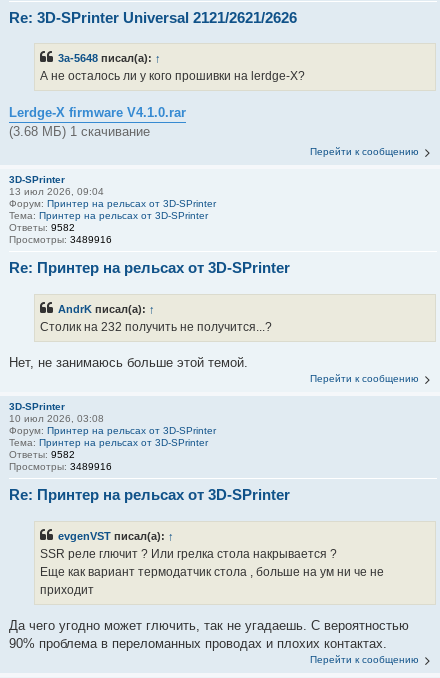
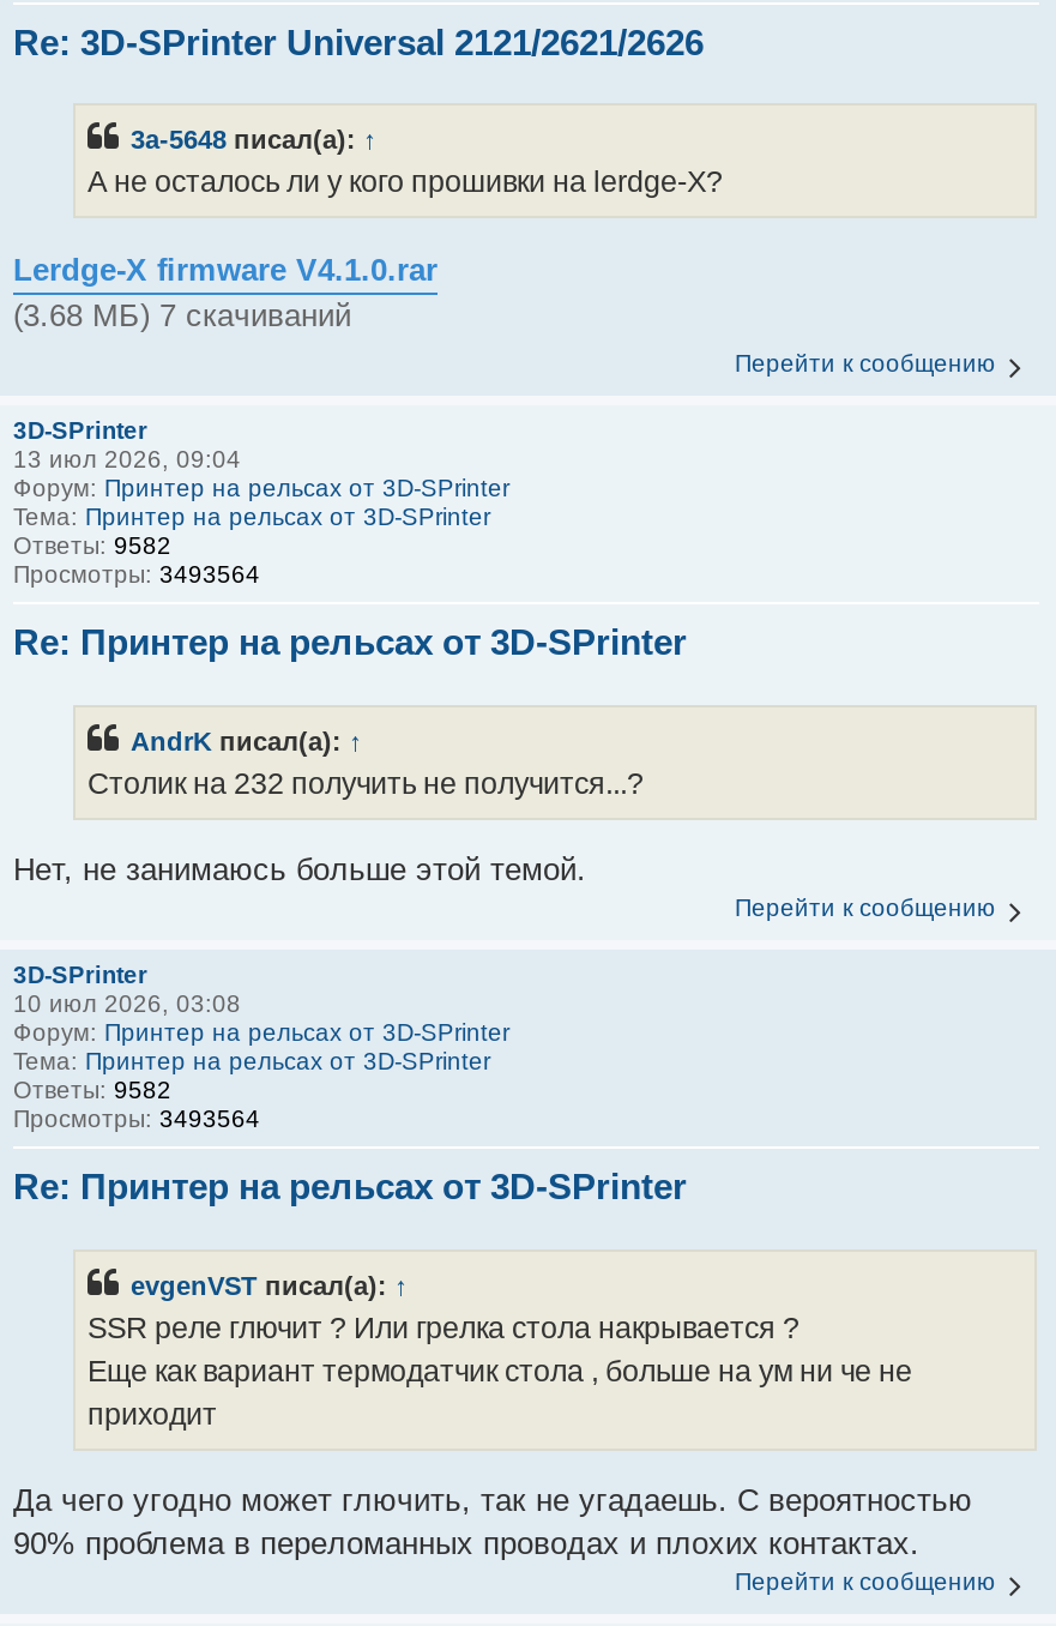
[9,124,150,139] (3.68 МБ) 1 скачивание -> [13,297,351,333] (3.68 МБ) 7 скачиваний
[9,234,112,245] Просмотры: 3489916 -> [13,560,260,587] Просмотры: 3493564
[9,461,112,472] Просмотры: 3489916 -> [13,1105,260,1132] Просмотры: 3493564

